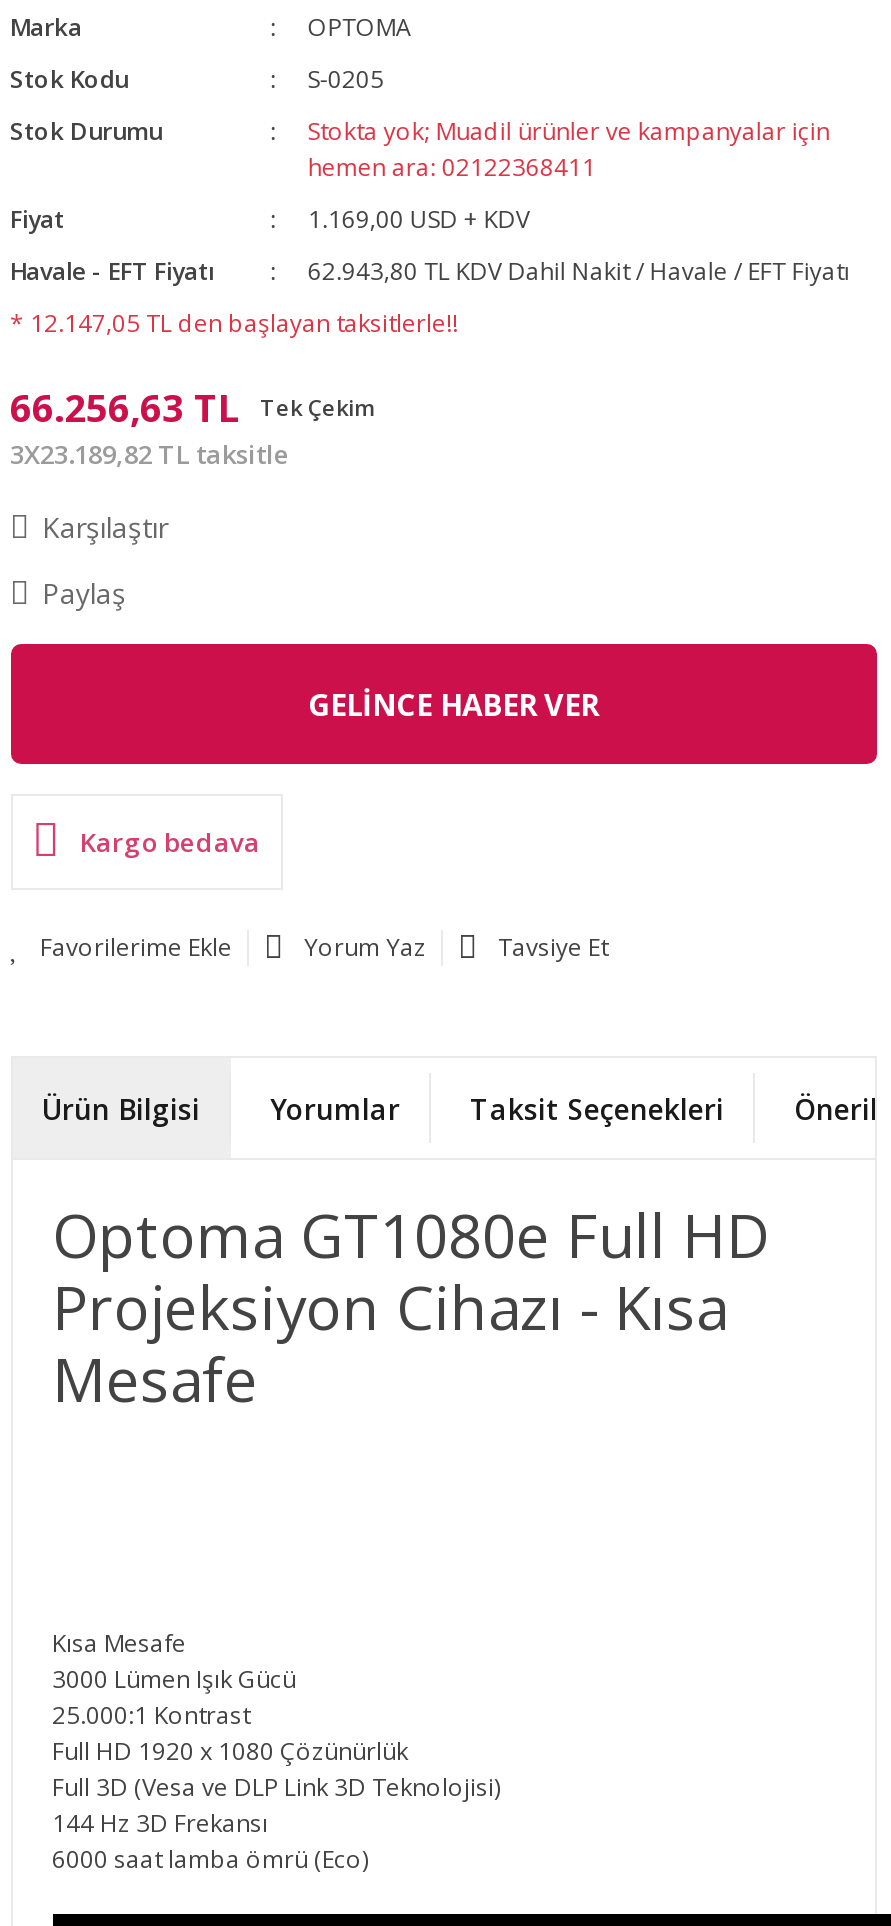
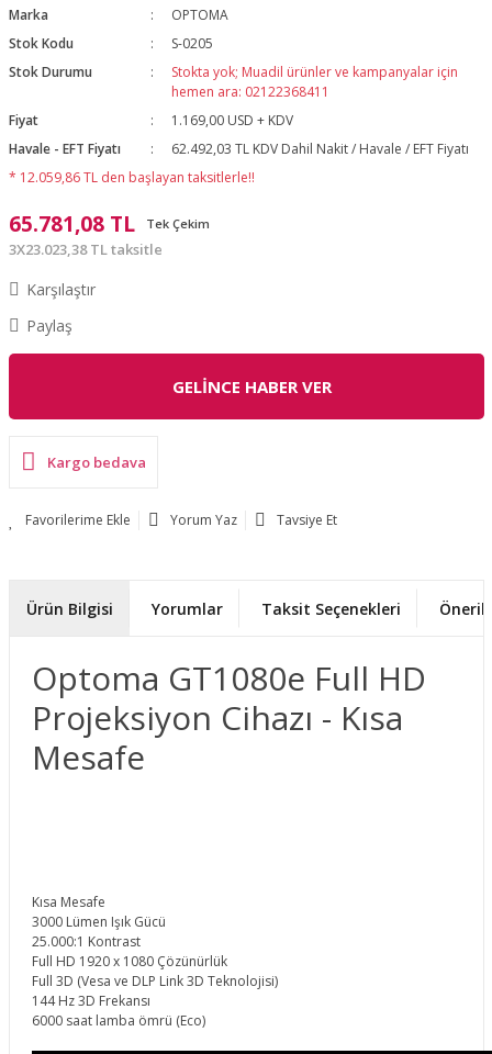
[308,254,850,288] 62.943,80 TL KDV Dahil Nakit / Havale / EFT Fiyatı -> [172,139,469,158] 62.492,03 TL KDV Dahil Nakit / Havale / EFT Fiyatı
[10,306,458,340] * 12.147,05 TL den başlayan taksitlerle!! -> [8,168,254,187] * 12.059,86 TL den başlayan taksitlerle!!
[10,382,376,434] 66.256,63 TL Tek Çekim -> [8,210,209,238] 65.781,08 TL Tek Çekim
[10,436,290,472] 3X23.189,82 TL taksitle -> [8,239,162,259] 3X23.023,38 TL taksitle

